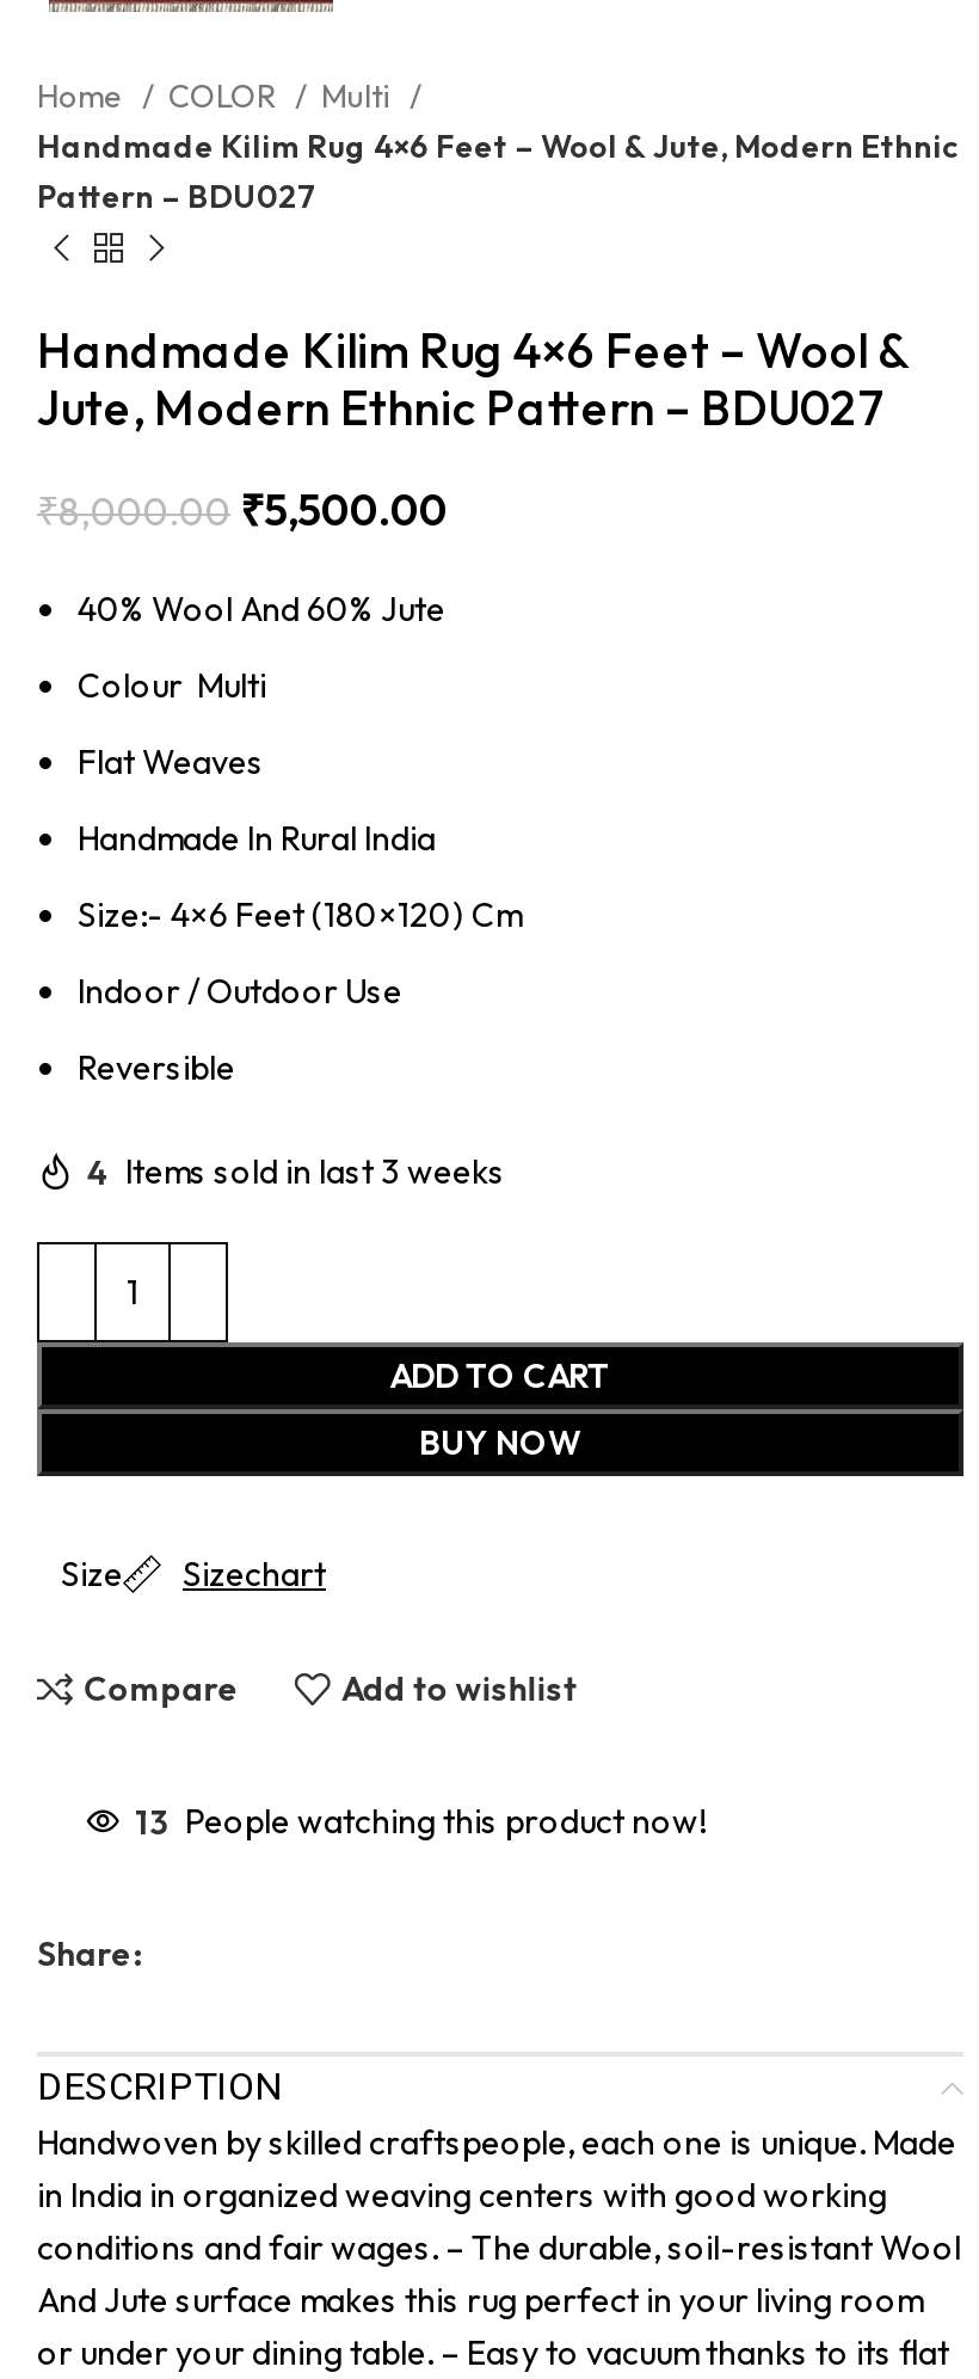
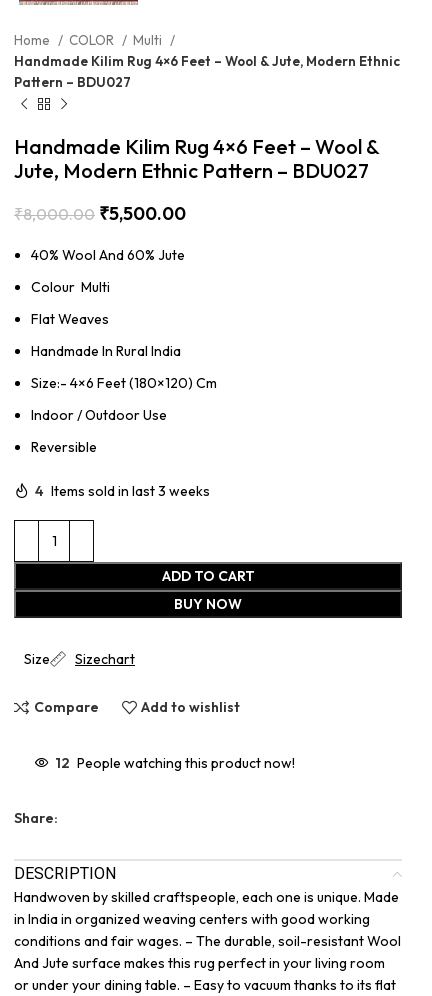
[135,1800,706,1843] 13 People watching this product now! -> [55,754,295,772] 12 People watching this product now!

